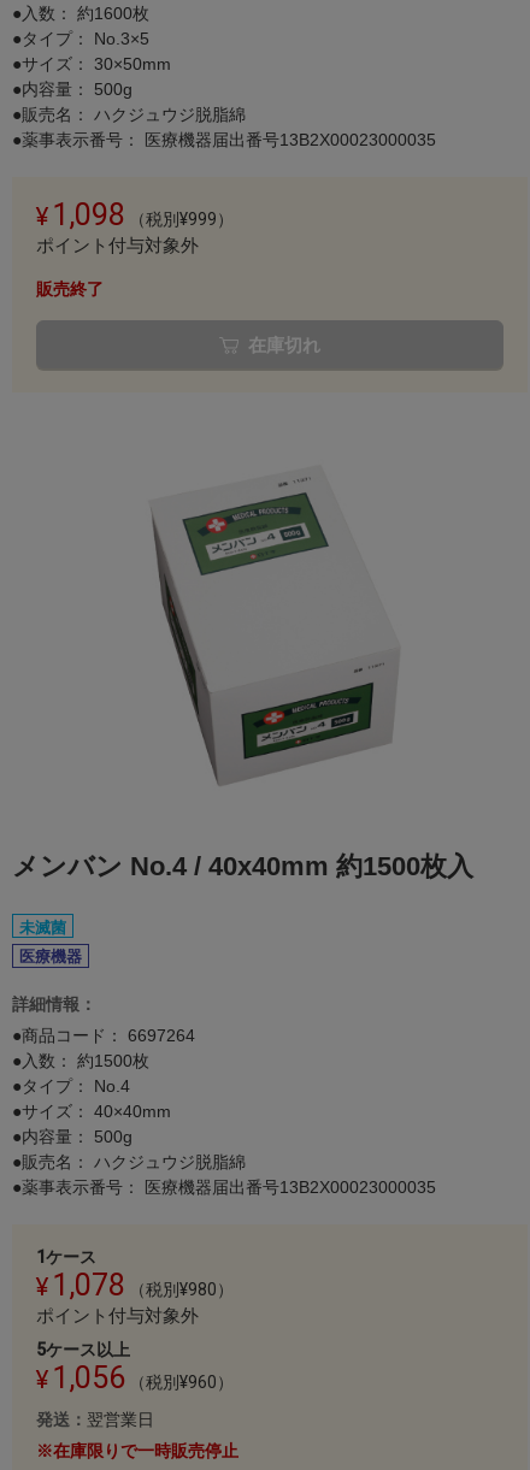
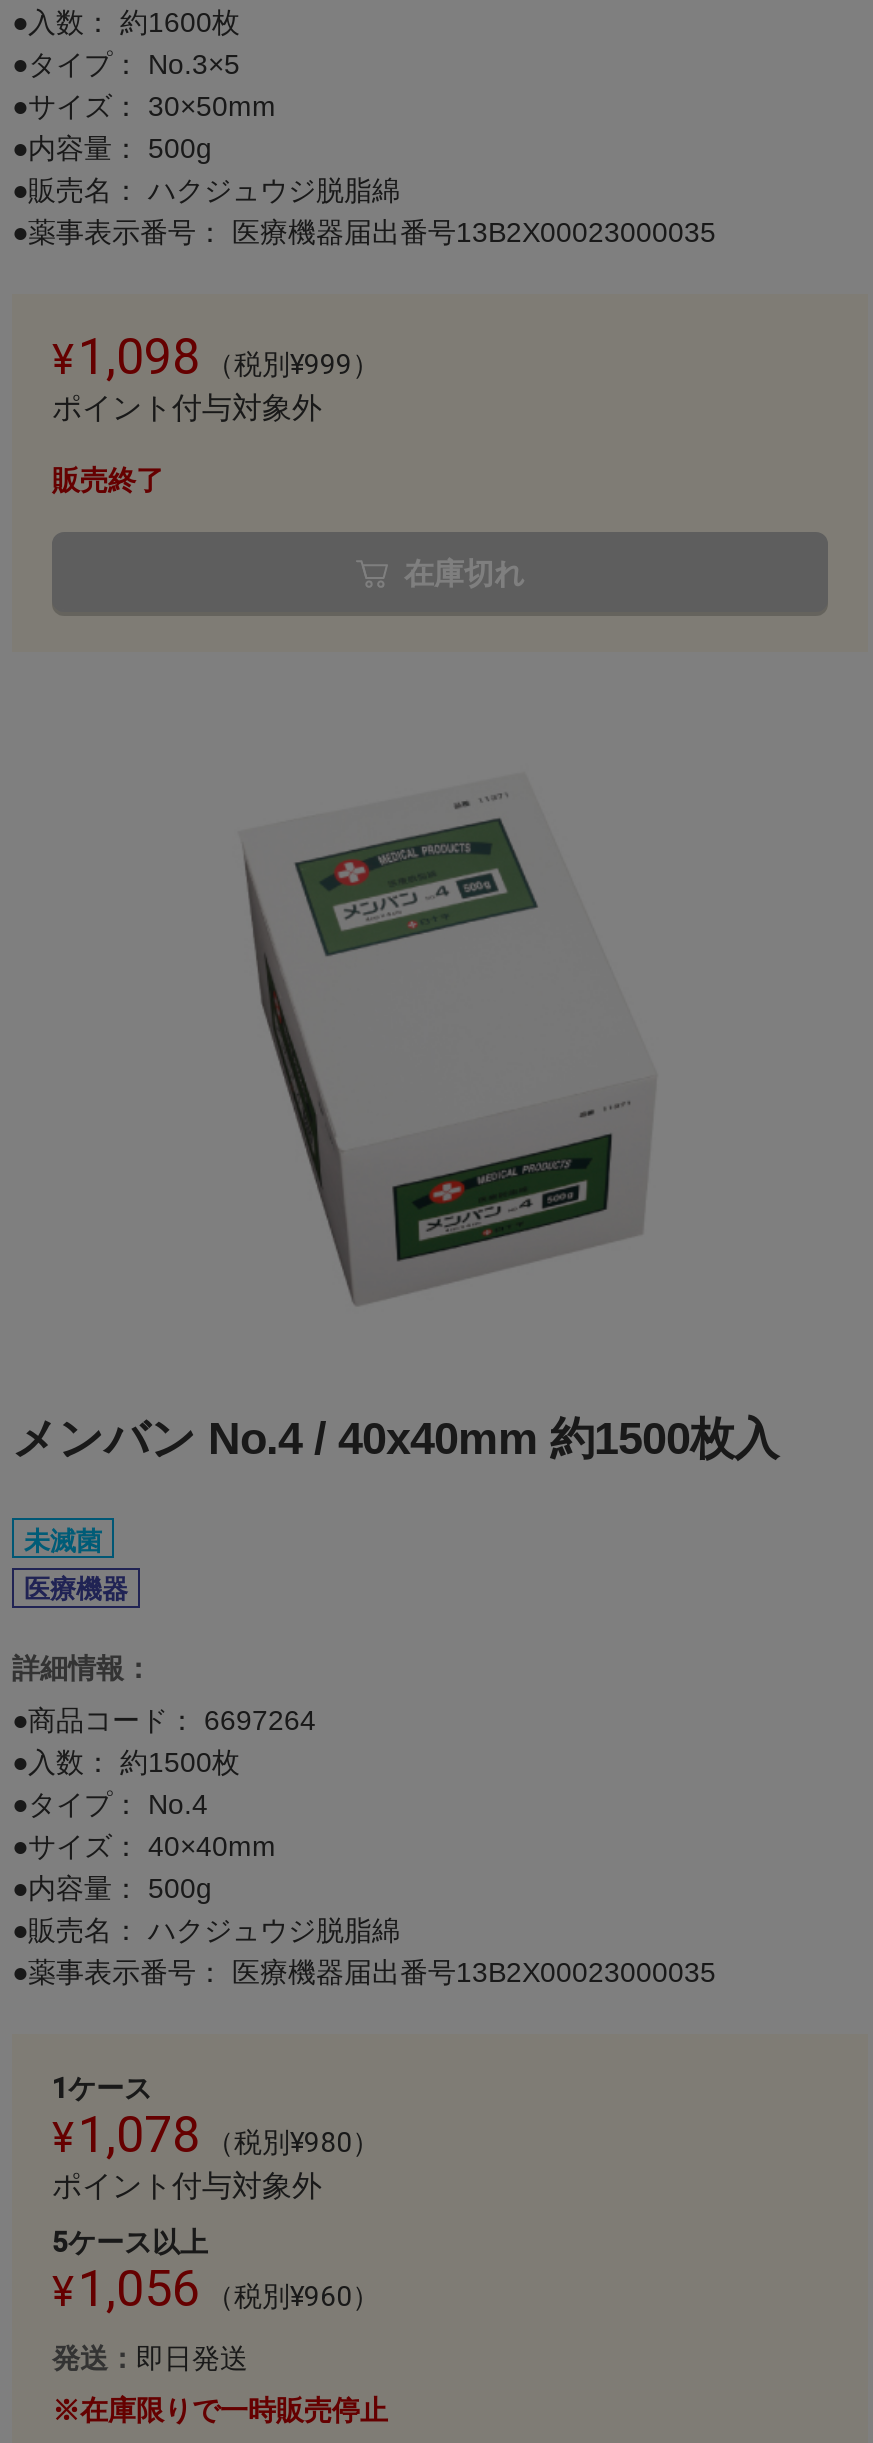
[36,1410,154,1429] 発送：翌営業日 -> [52,2342,248,2374] 発送：即日発送

